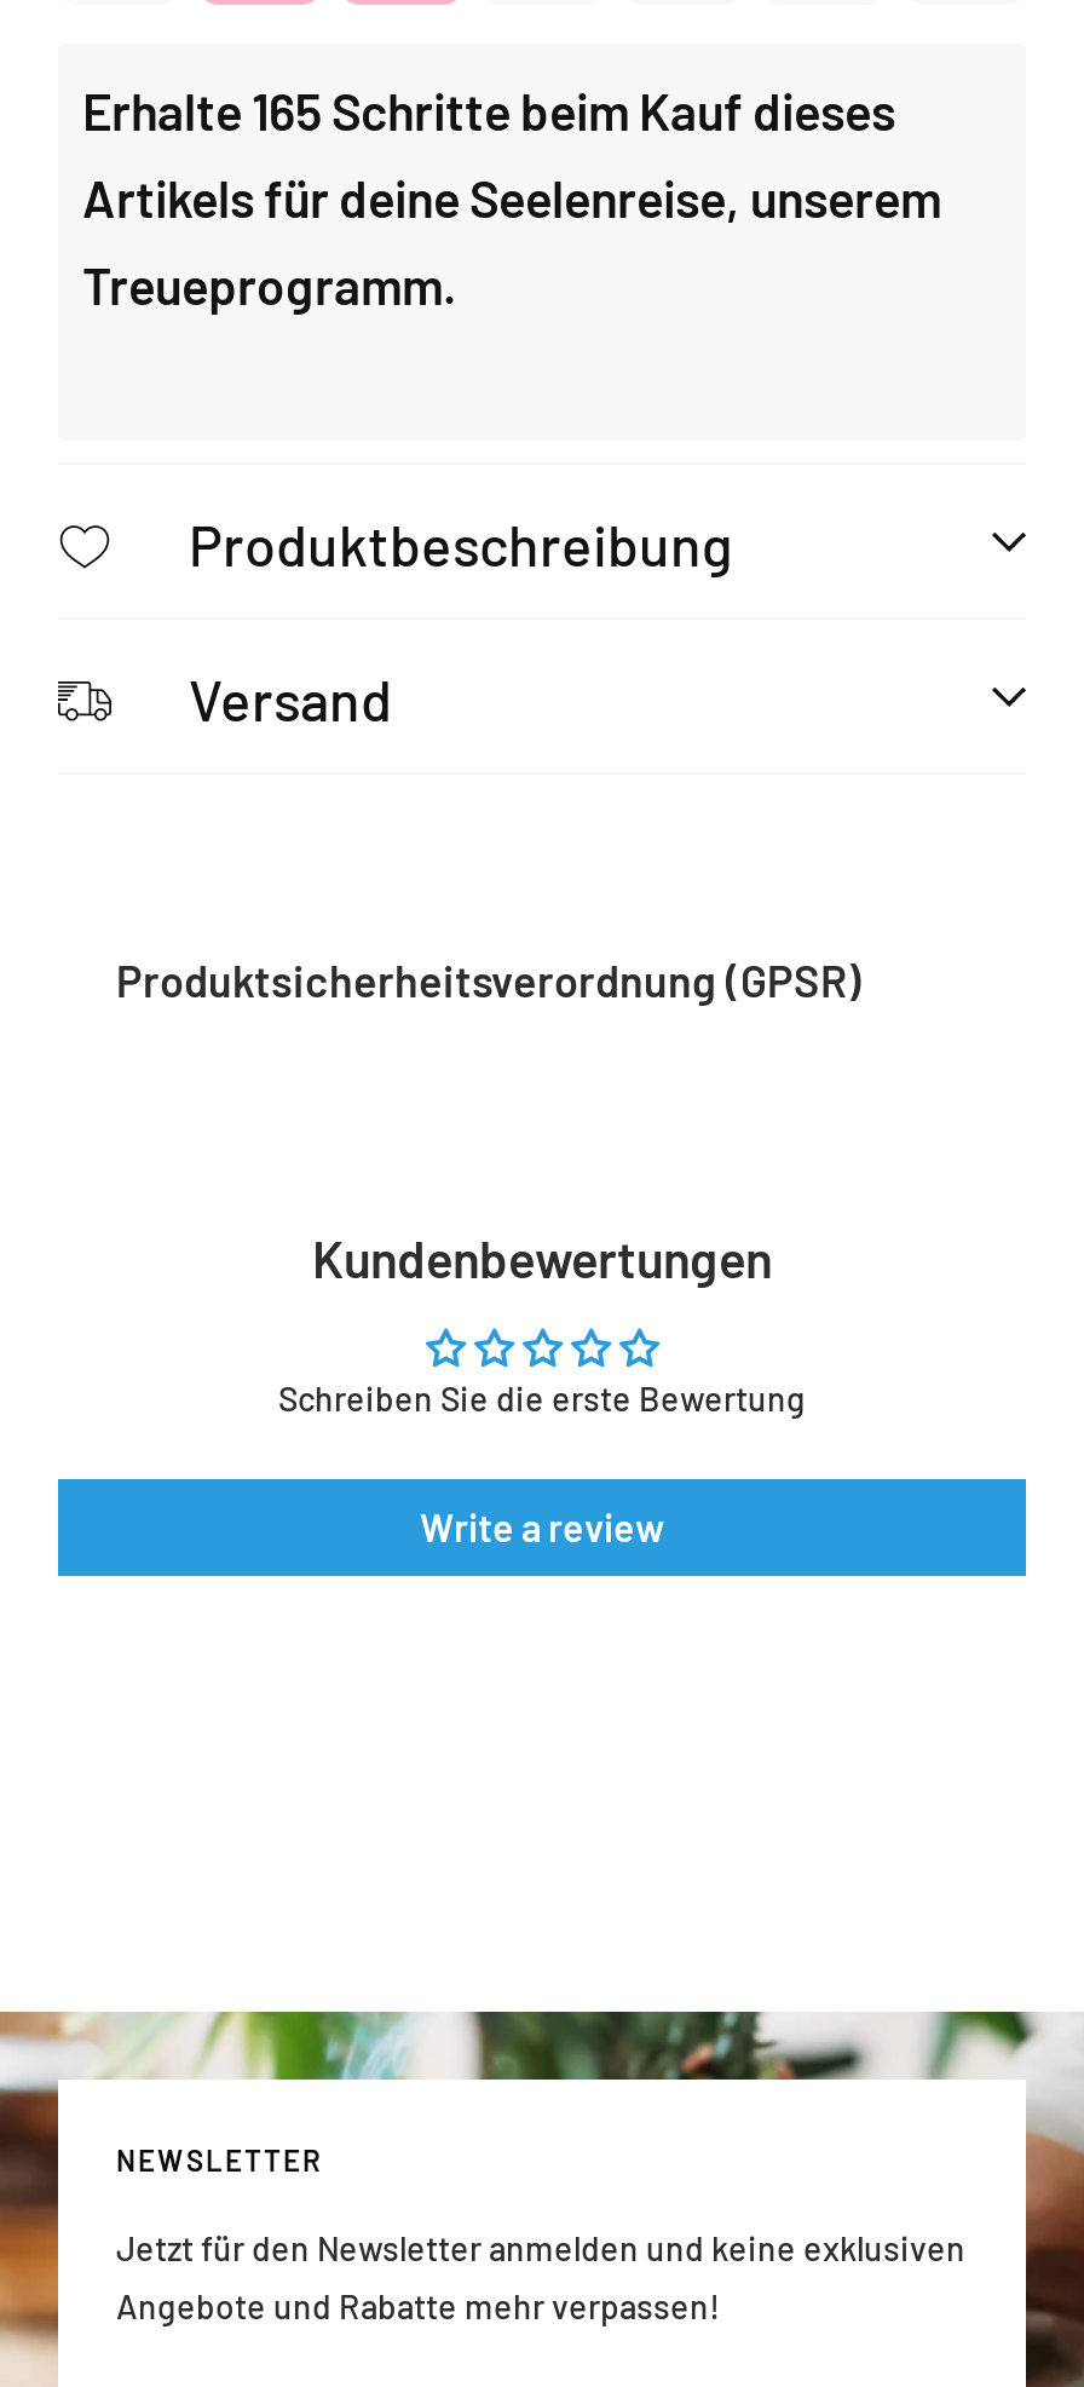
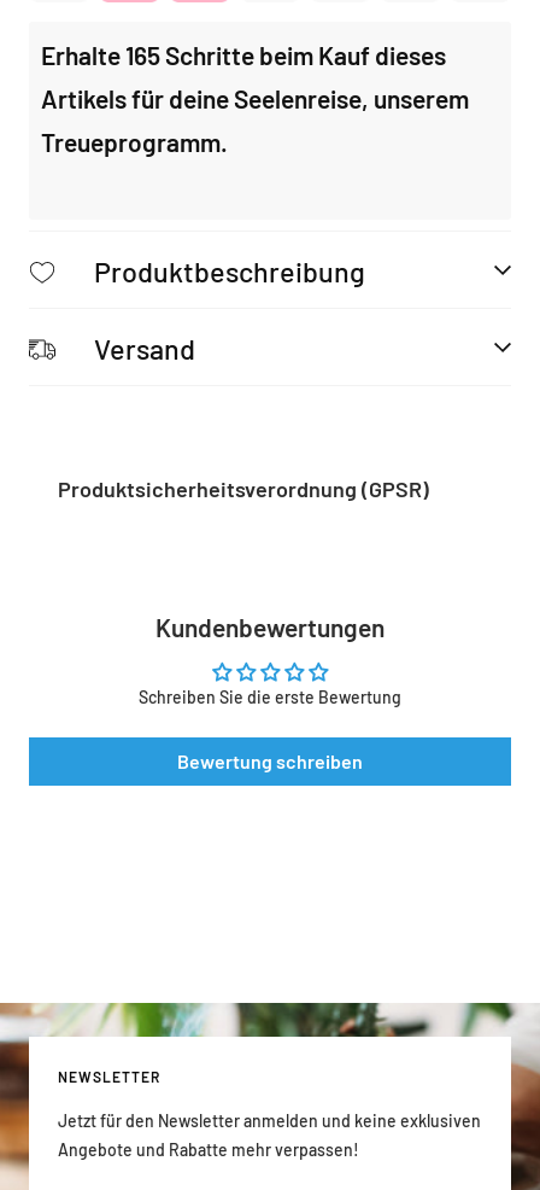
[420,1504,664,1550] Write a review -> [177,750,363,773] Bewertung schreiben

